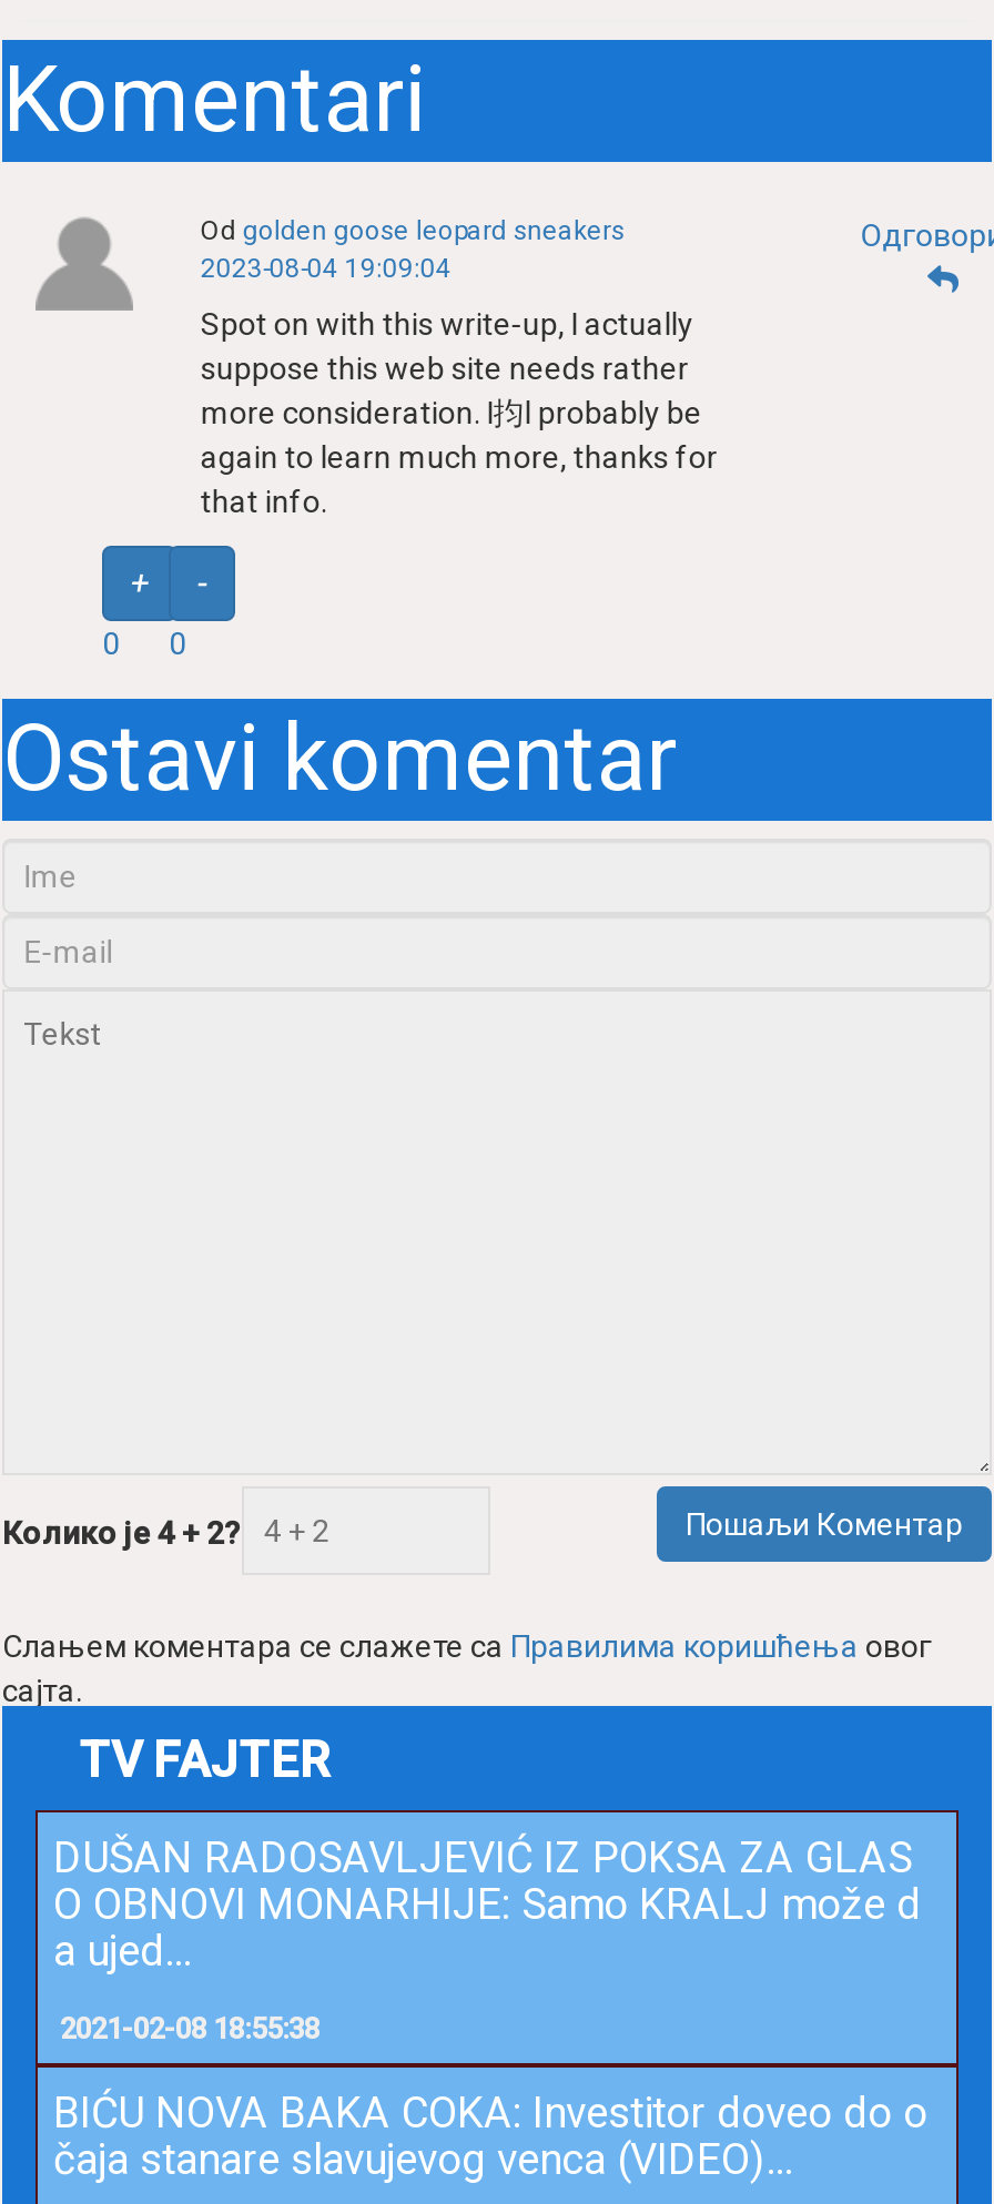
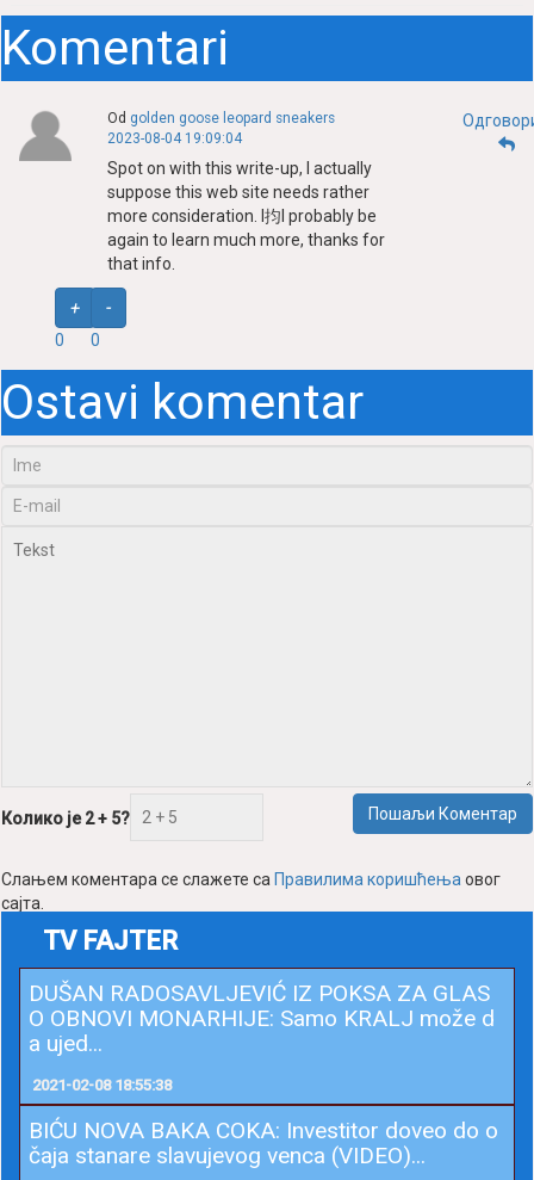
[2,1516,242,1551] Колико је 4 + 2? -> [1,809,130,828] Колико је 2 + 5?

